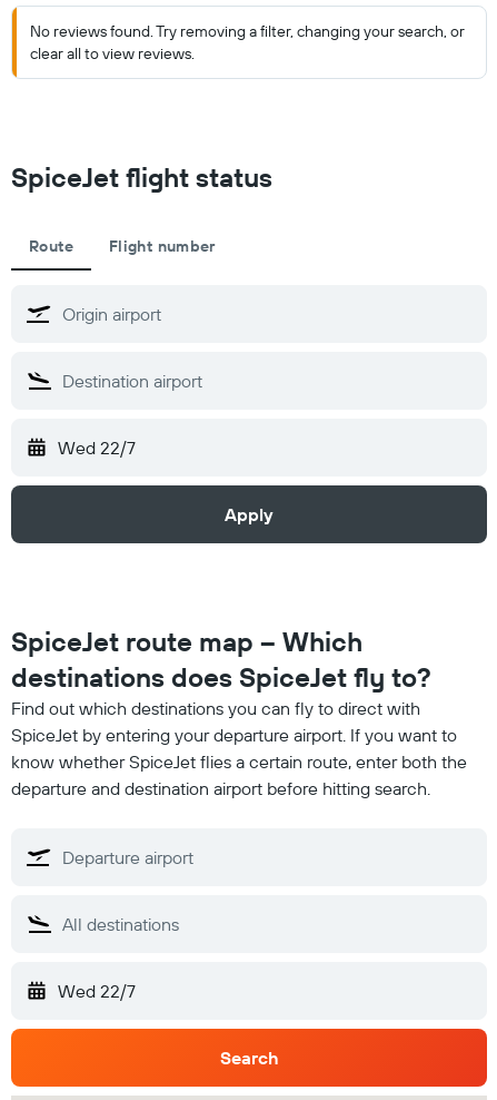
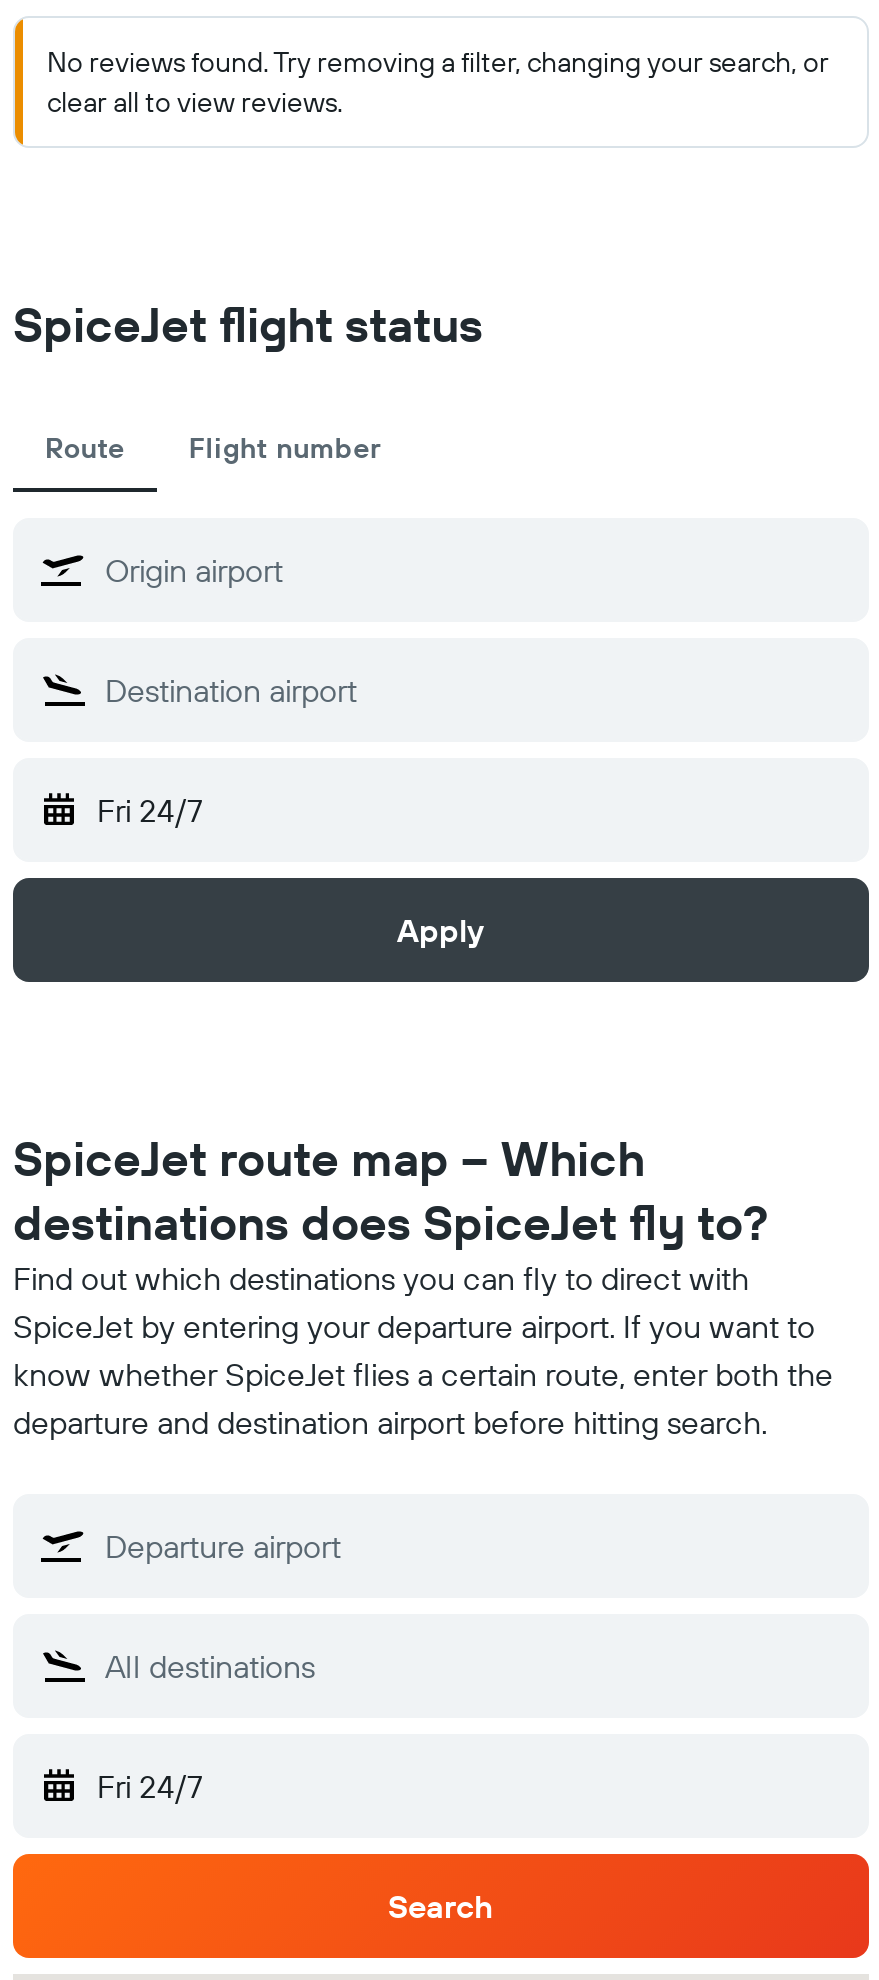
[58,436,136,459] Wed 22/7 -> [97,790,203,830] Fri 24/7
[58,980,136,1002] Wed 22/7 -> [97,1766,203,1806] Fri 24/7

